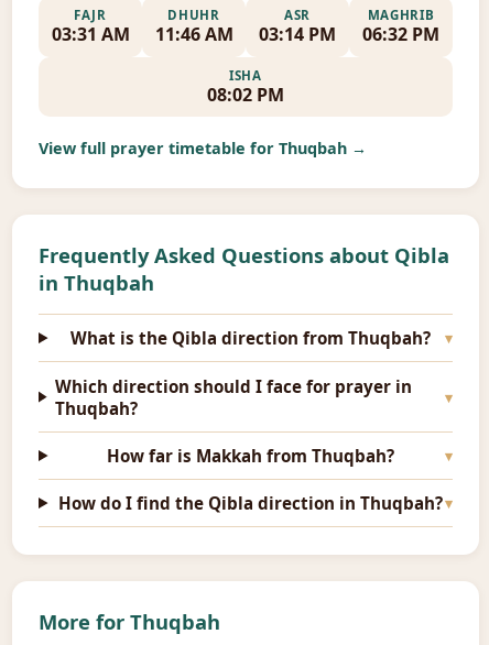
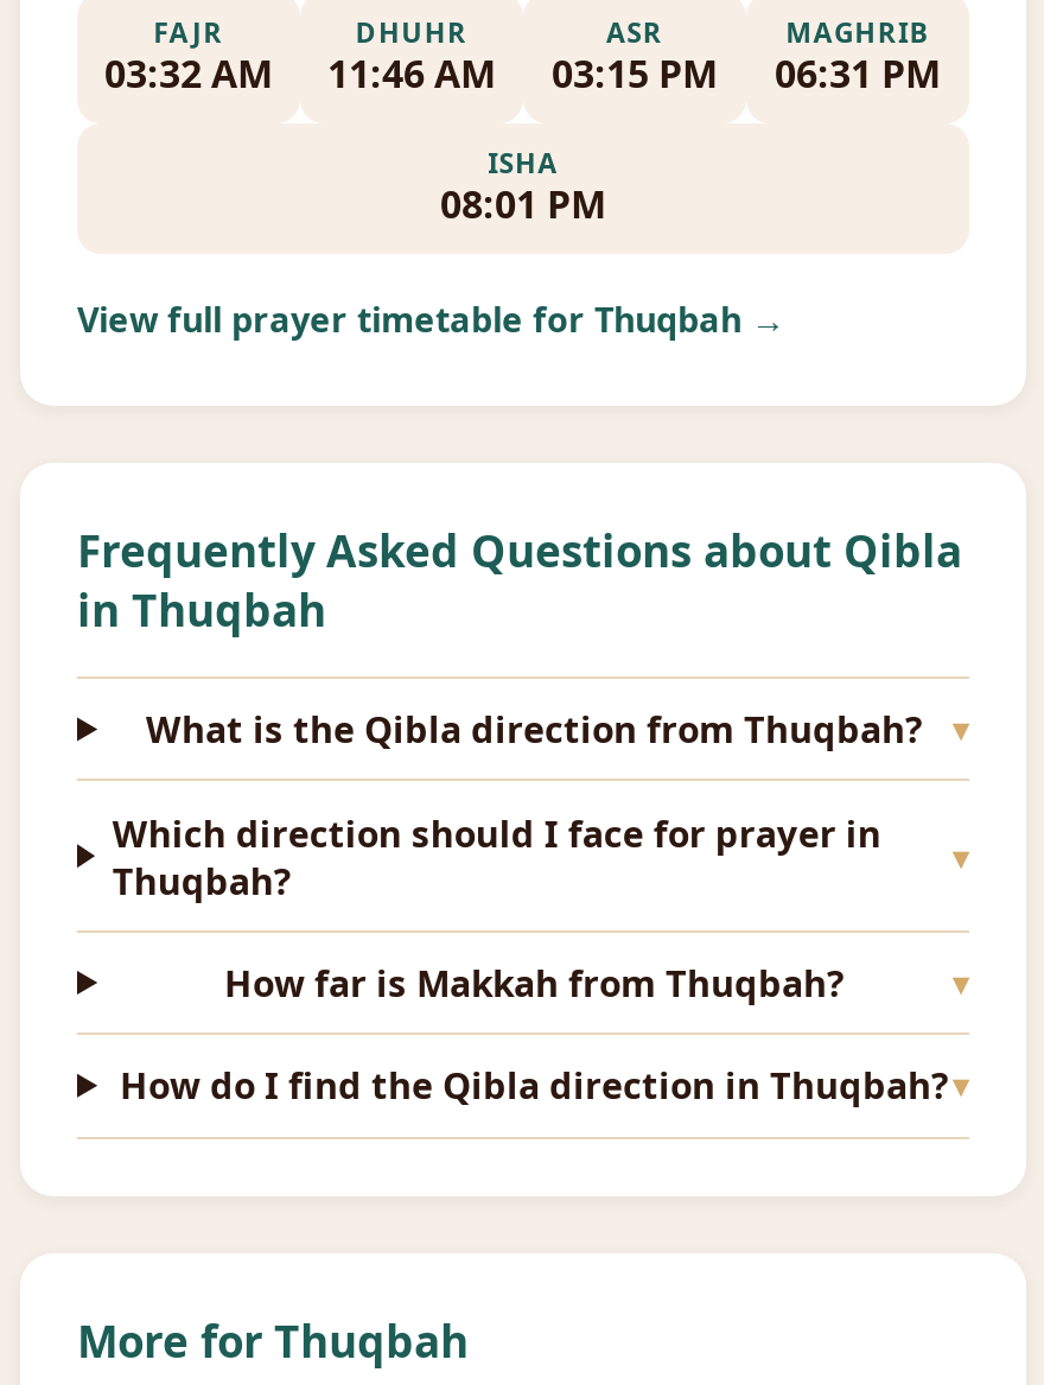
[51,23,129,47] 03:31 AM -> [104,49,273,101] 03:32 AM
[259,23,336,47] 03:14 PM -> [552,49,718,101] 03:15 PM
[362,23,439,47] 06:32 PM -> [775,49,941,101] 06:31 PM
[207,83,284,107] 08:02 PM -> [440,178,606,231] 08:01 PM

